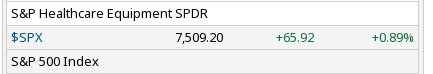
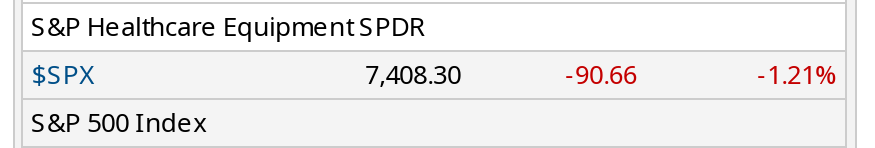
[175,28,223,46] 7,509.20 -> [365,57,461,93] 7,408.30
[276,28,314,46] +65.92 -> [565,57,637,93] -90.66
[372,28,414,46] +0.89% -> [757,57,837,93] -1.21%

